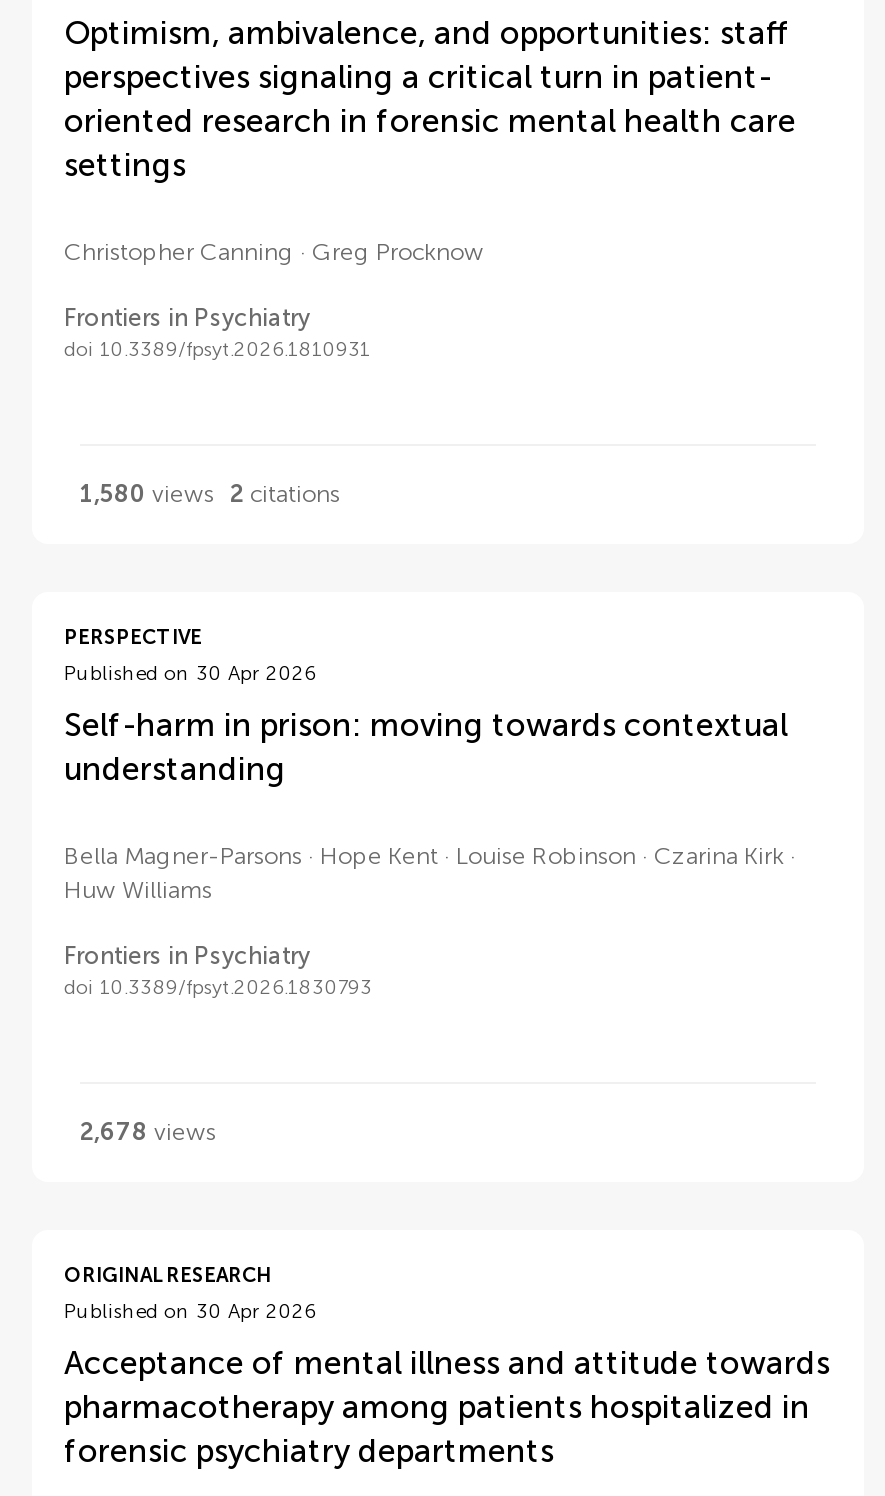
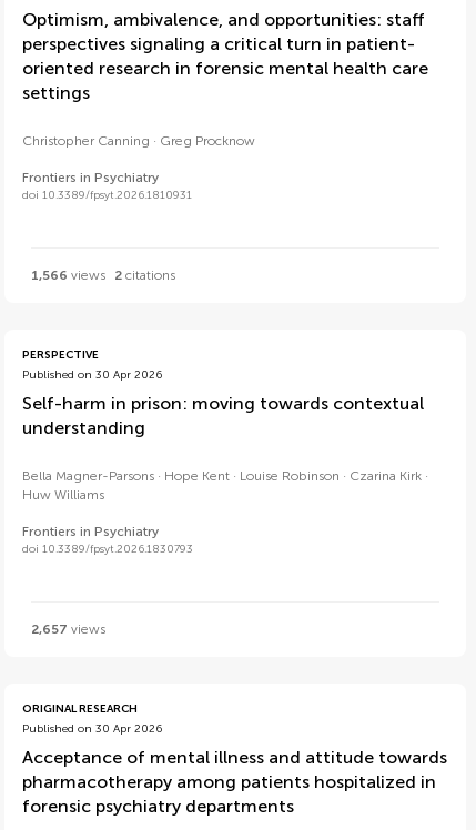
[80,480,340,508] 1,580 views 2 citations -> [31,267,175,283] 1,566 views 2 citations
[80,1118,216,1146] 2,678 views -> [31,621,105,637] 2,657 views

